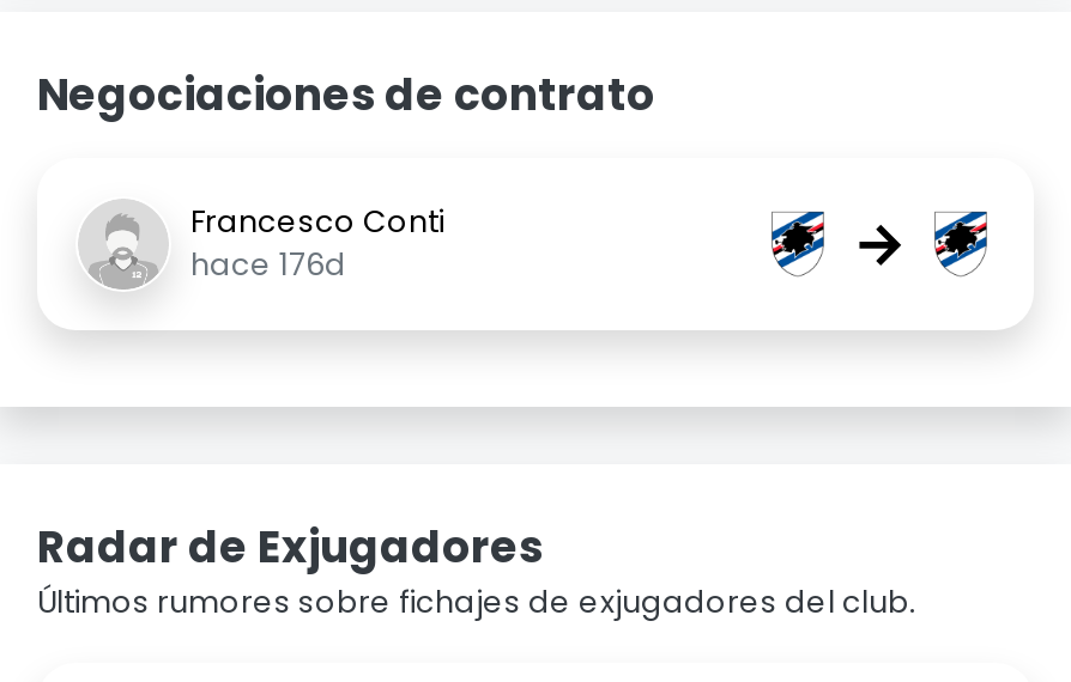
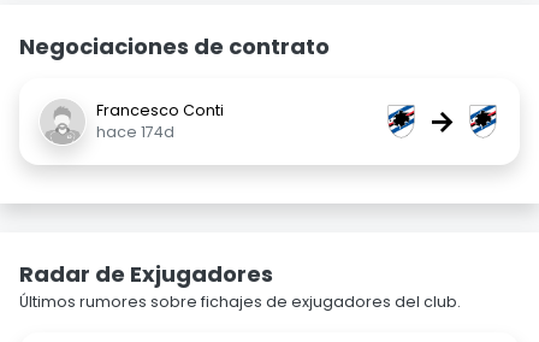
[190,244,346,285] hace 176d -> [96,122,174,142] hace 174d

